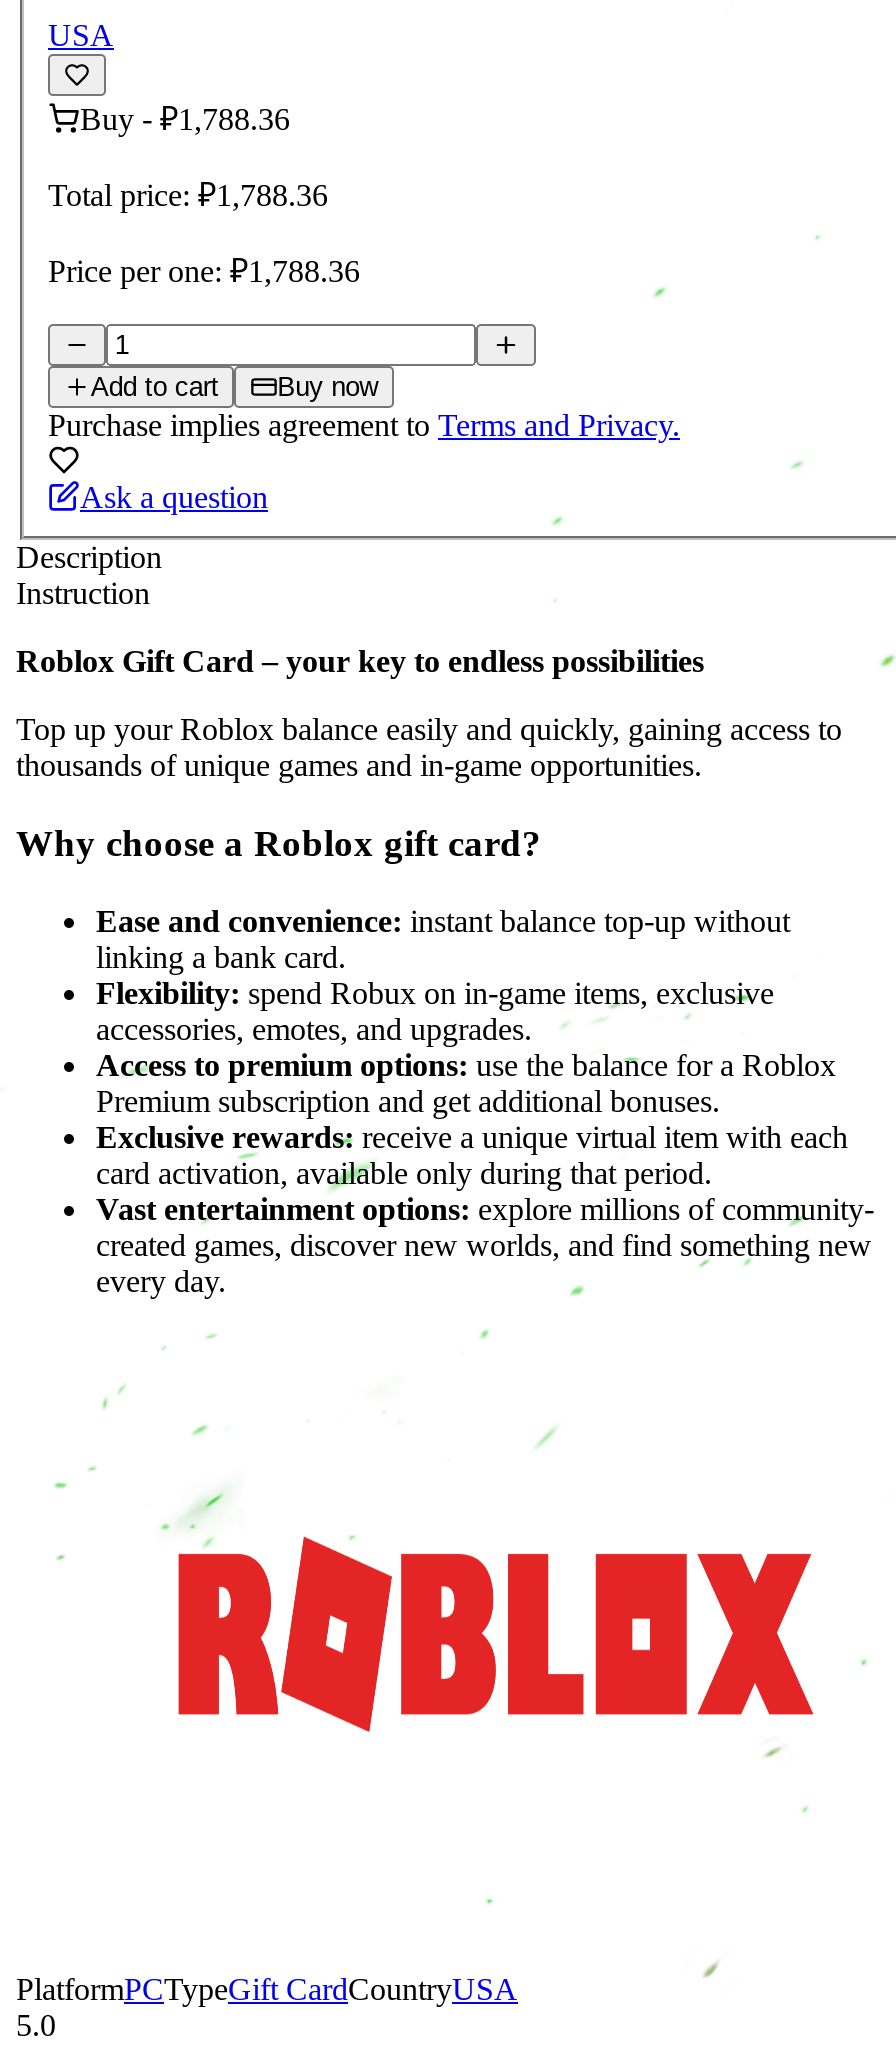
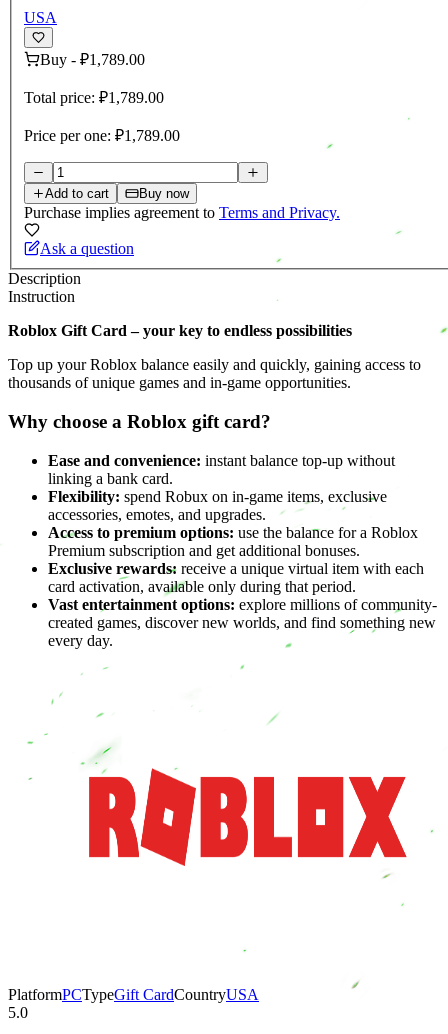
[80,103,290,137] Buy - ₽1,788.36 -> [40,51,145,68] Buy - ₽1,789.00
[48,179,328,213] Total price: ₽1,788.36 -> [24,89,164,106] Total price: ₽1,789.00
[48,255,360,289] Price per one: ₽1,788.36 -> [24,127,180,144] Price per one: ₽1,789.00

